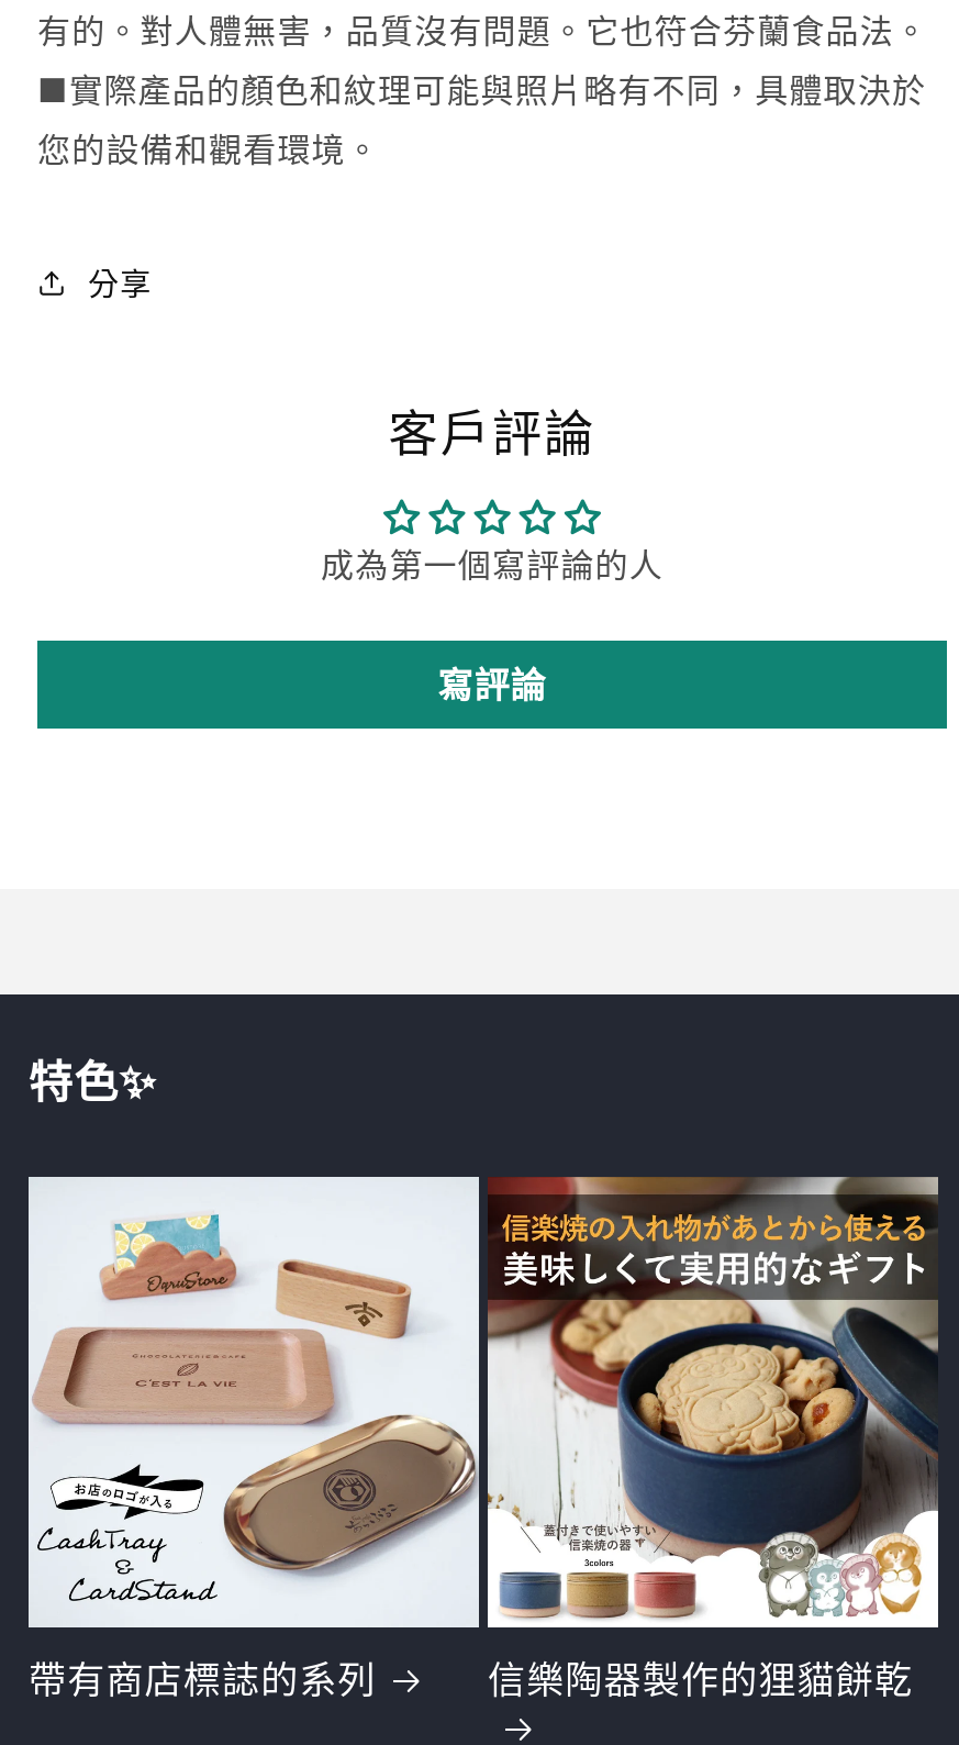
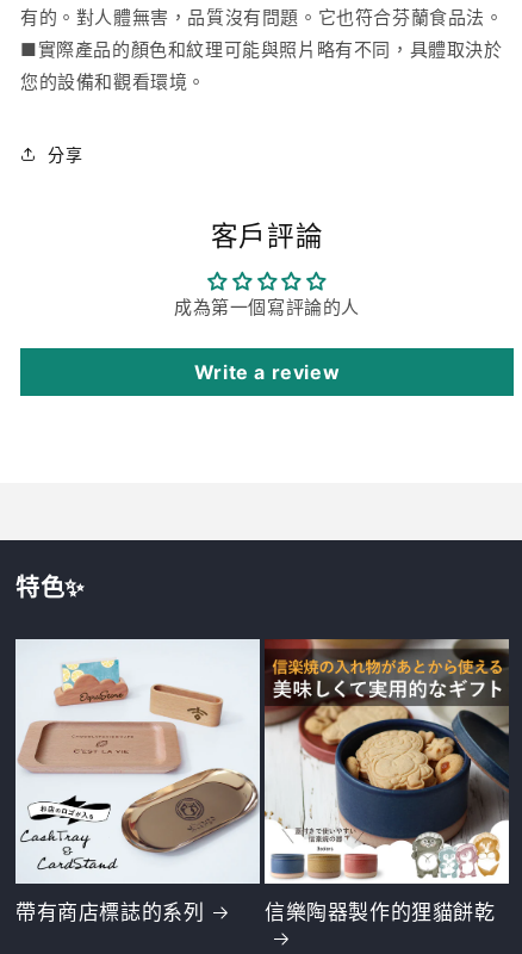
[437,663,547,707] 寫評論 -> [194,360,340,384] Write a review

